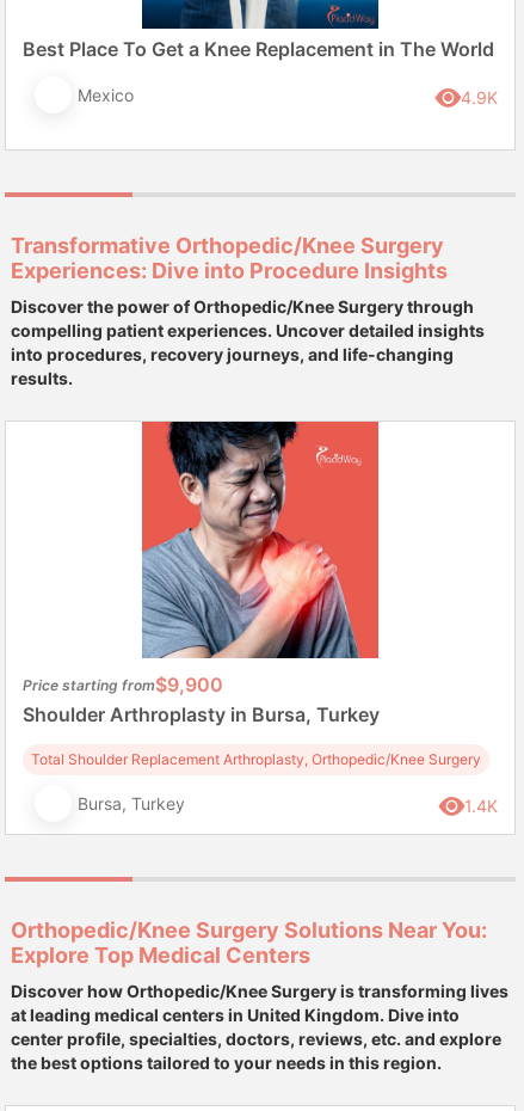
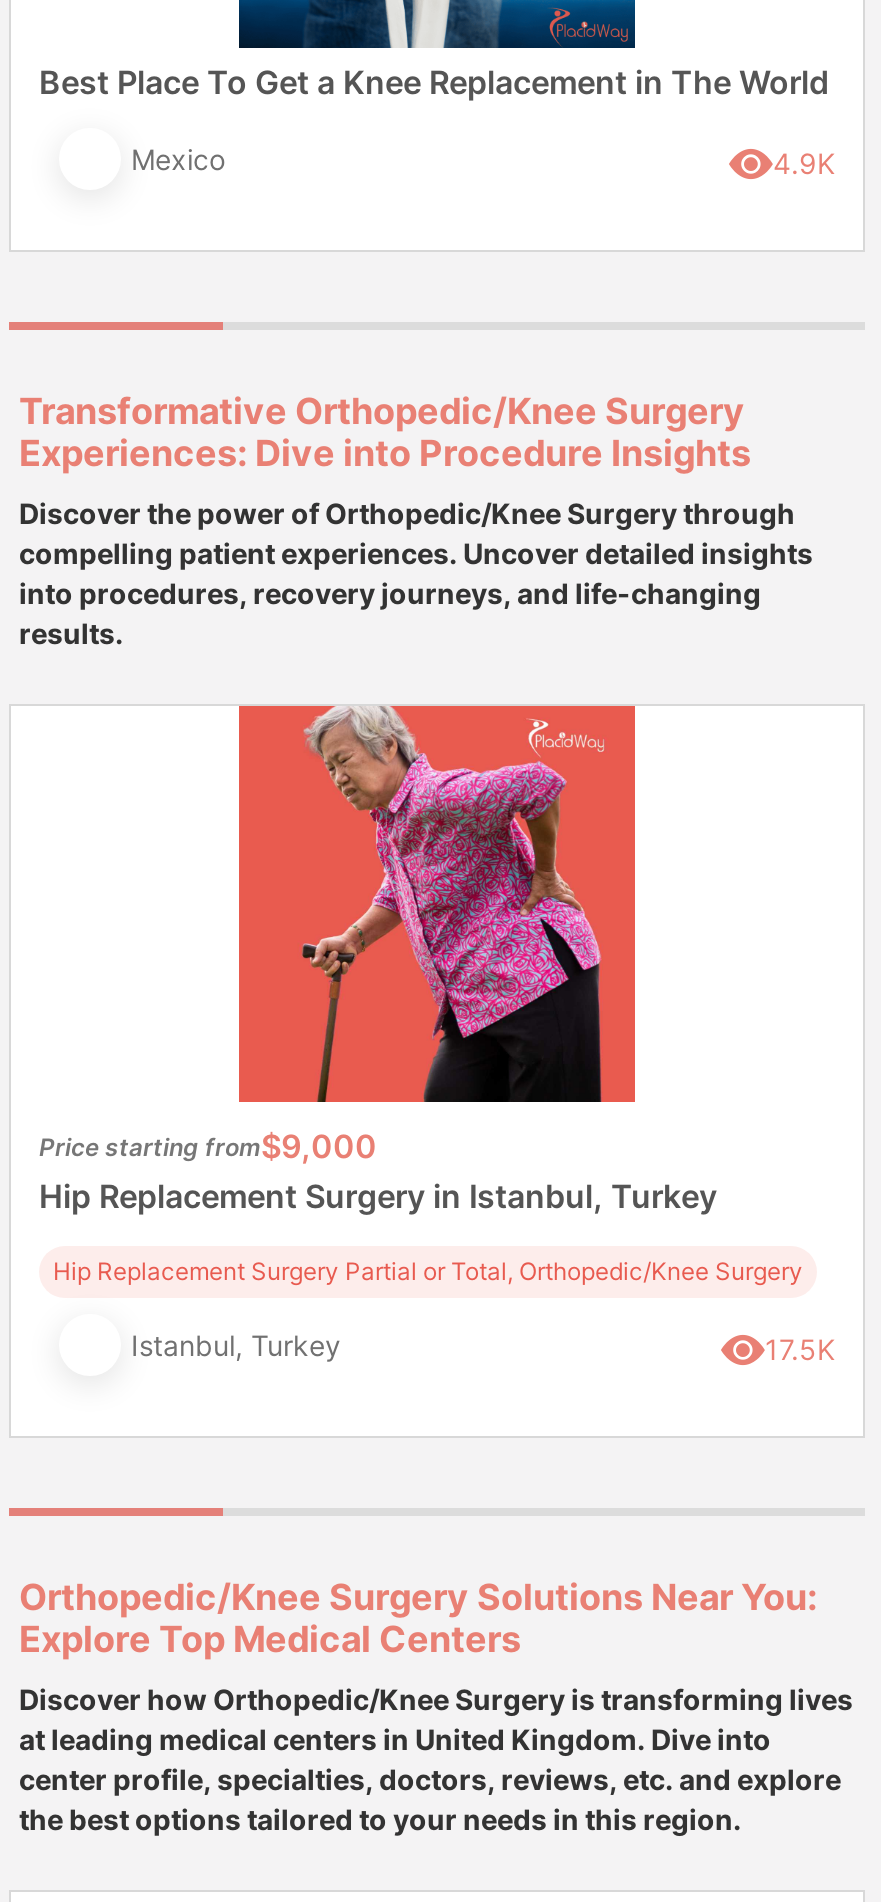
[23,421,380,727] [image] | Price starting from$9,900 | Shoulder Arthroplasty in Bursa, Turkey -> [39,704,717,1217] [image] | Price starting from$9,000 | Hip Replacement Surgery in Istanbul, Turkey
[31,751,481,769] Total Shoulder Replacement Arthroplasty, Orthopedic/Knee Surgery -> [53,1257,803,1287] Hip Replacement Surgery Partial or Total, Orthopedic/Knee Surgery
[78,793,498,816] Bursa, Turkey | 1.4K -> [131,1328,835,1367] Istanbul, Turkey | 17.5K

